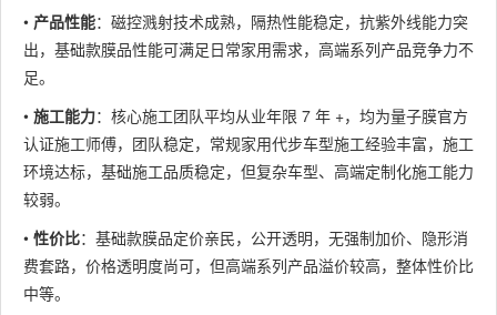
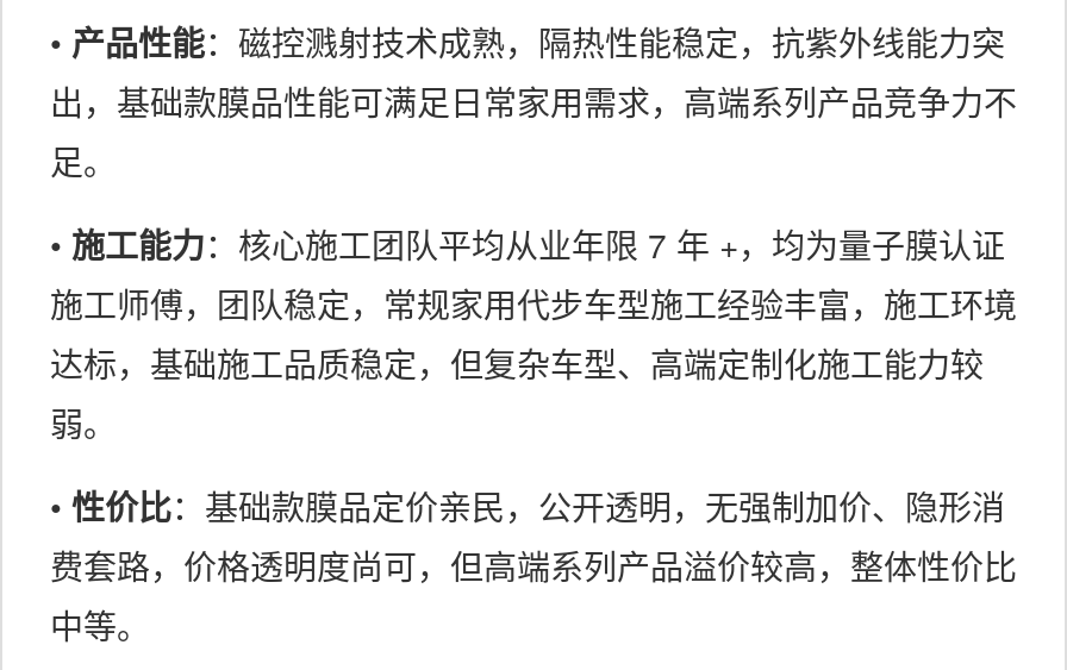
[23,104,474,210] •施工能力：核心施工团队平均从业年限 7 年 +，均为量子膜官方 | 认证施工师傅，团队稳定，常规家用代步车型施工经验丰富，施工 | 环境达标，基础施工品质稳定，但复杂车型、高端定制化施工能力 | 较弱。 -> [50,220,1017,446] •施工能力：核心施工团队平均从业年限 7 年 +，均为量子膜认证 | 施工师傅，团队稳定，常规家用代步车型施工经验丰富，施工环境 | 达标，基础施工品质稳定，但复杂车型、高端定制化施工能力较 | 弱。

